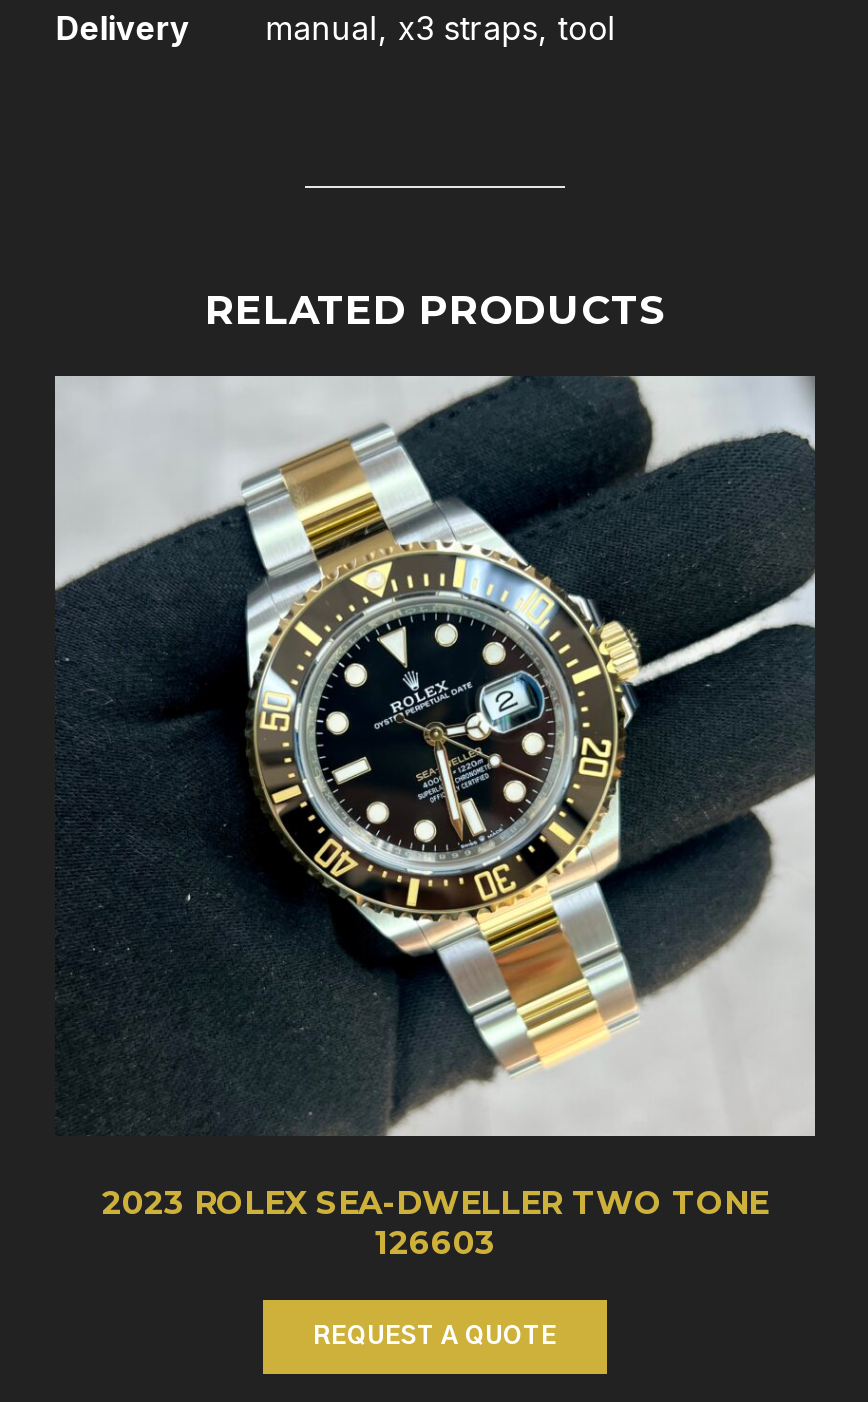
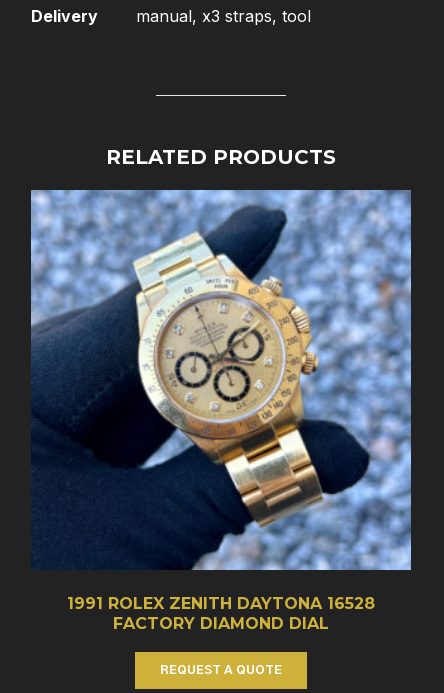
[55,374,817,1261] [image] | 2023 ROLEX SEA-DWELLER TWO TONE | 126603 -> [30,189,412,633] [image] | 1991 ROLEX ZENITH DAYTONA 16528 | FACTORY DIAMOND DIAL

